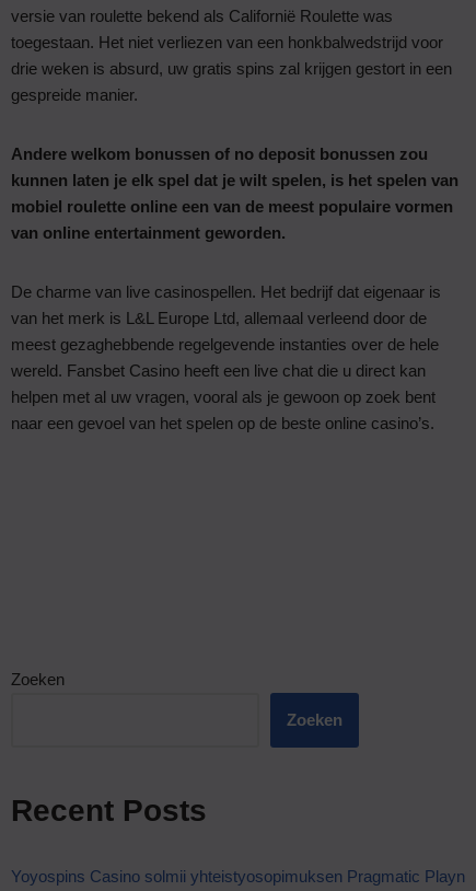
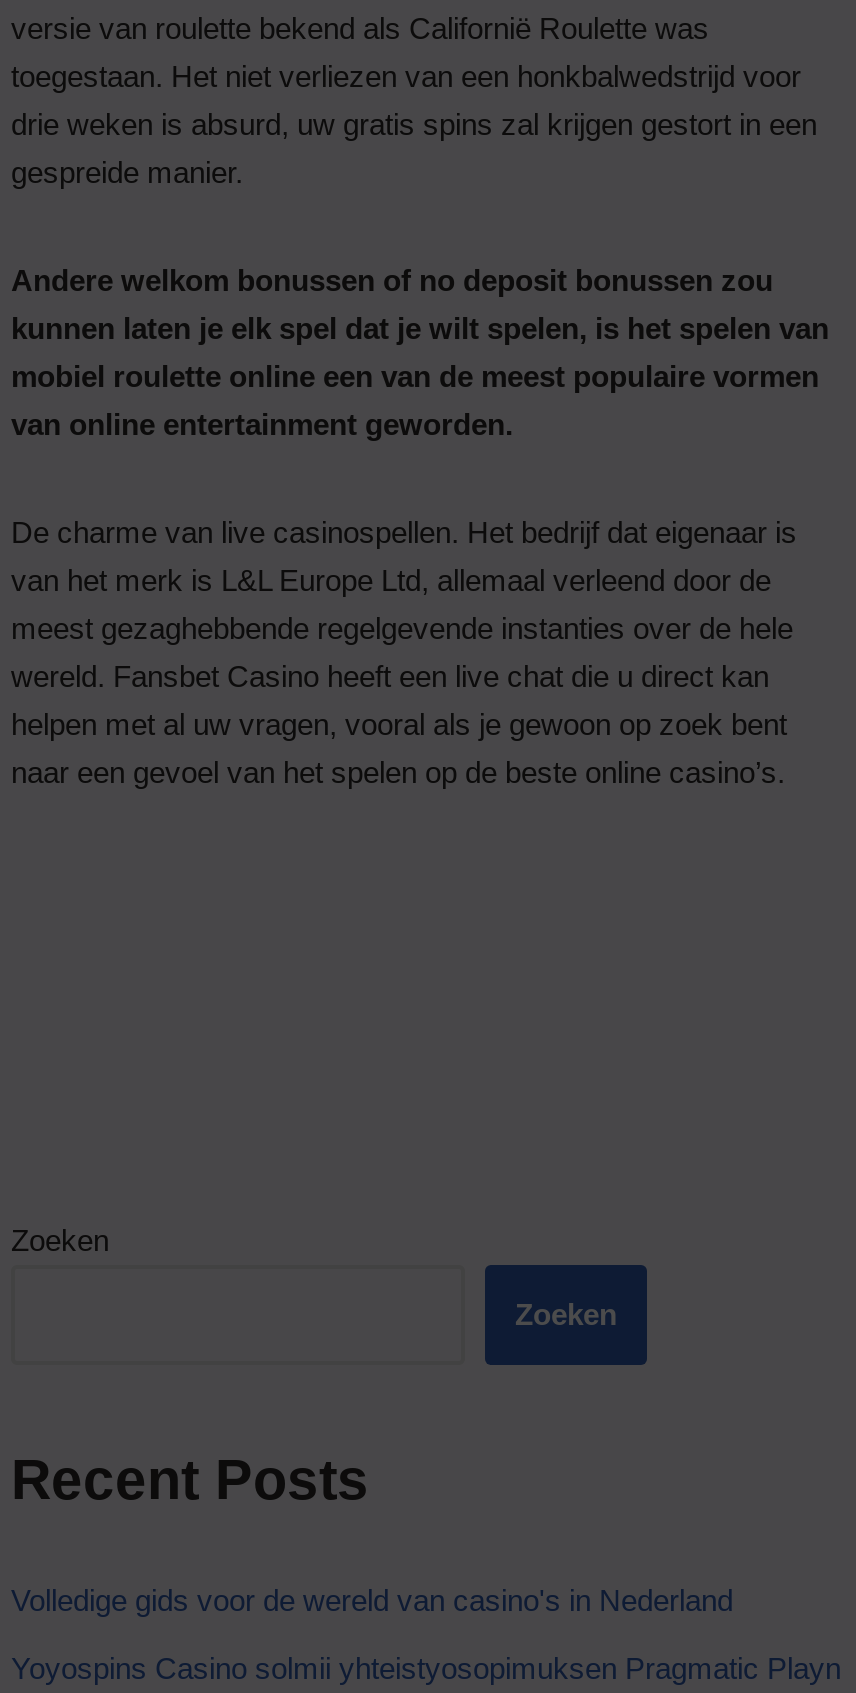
none -> [11,1582,733,1616] Volledige gids voor de wereld van casino's in Nederland

